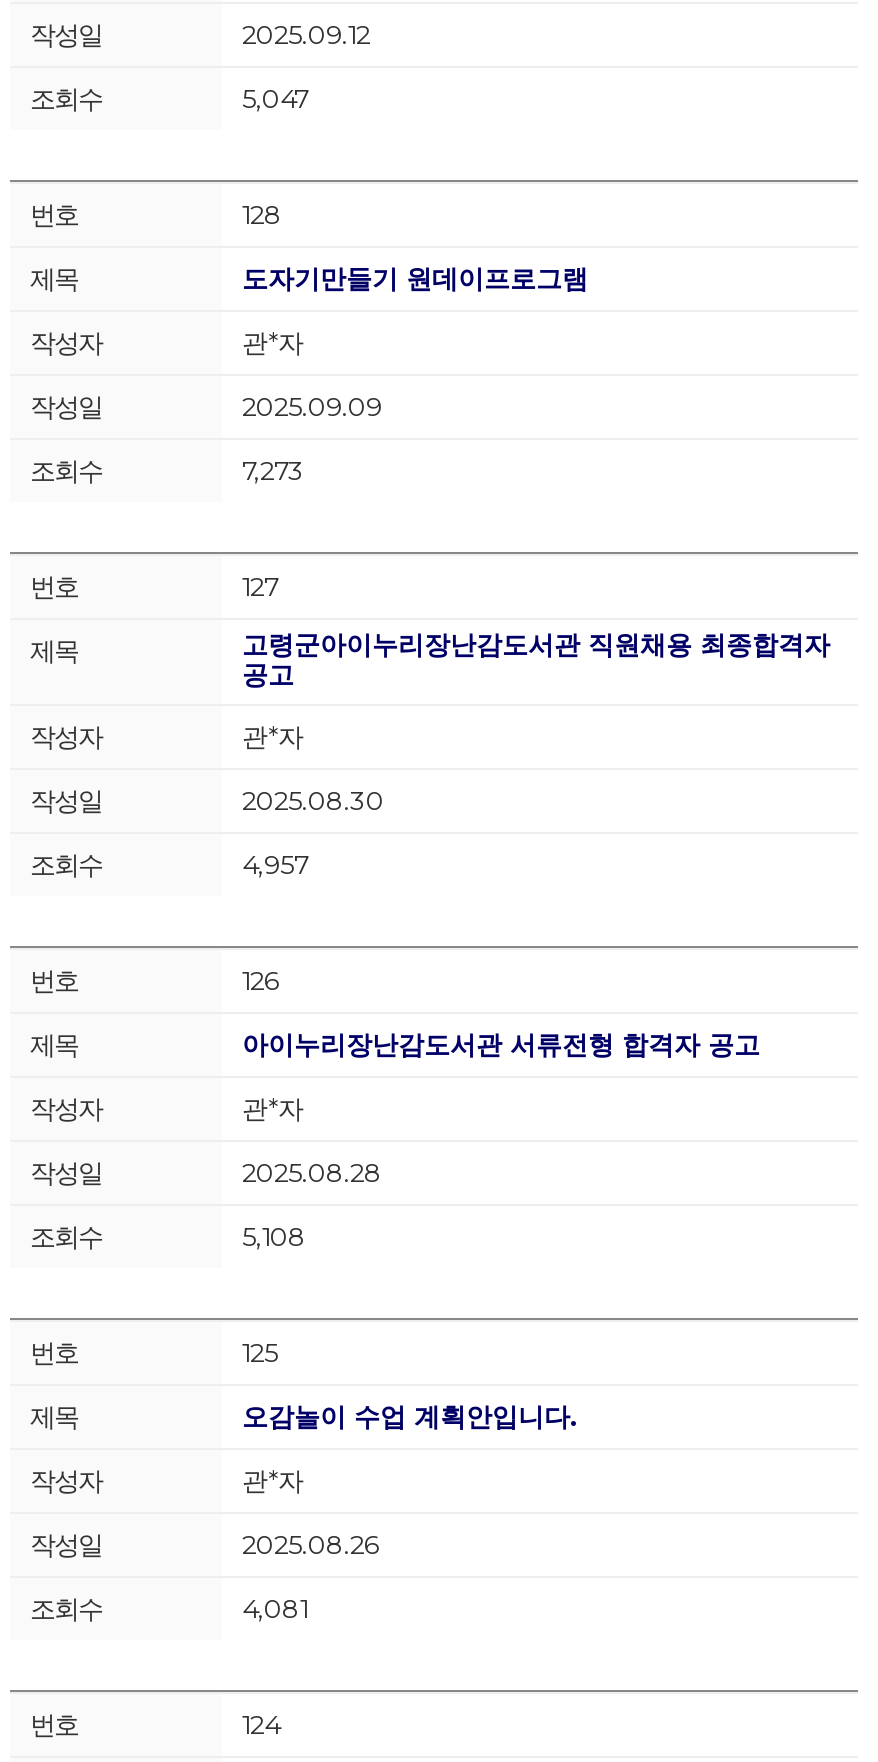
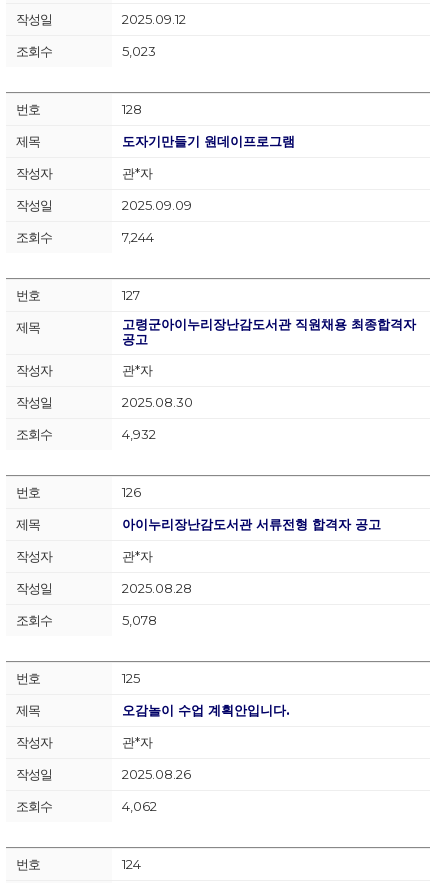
[242,82,308,114] 5,047 -> [122,43,156,59] 5,023
[242,454,304,486] 7,273 -> [122,229,154,245] 7,244
[242,848,308,880] 4,957 -> [122,426,156,442] 4,932
[242,1220,306,1252] 5,108 -> [122,612,157,628] 5,078
[242,1592,308,1624] 4,081 -> [122,798,157,814] 4,062

